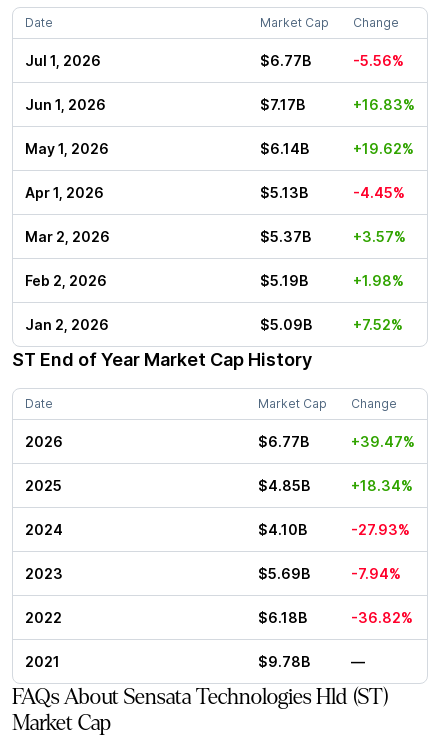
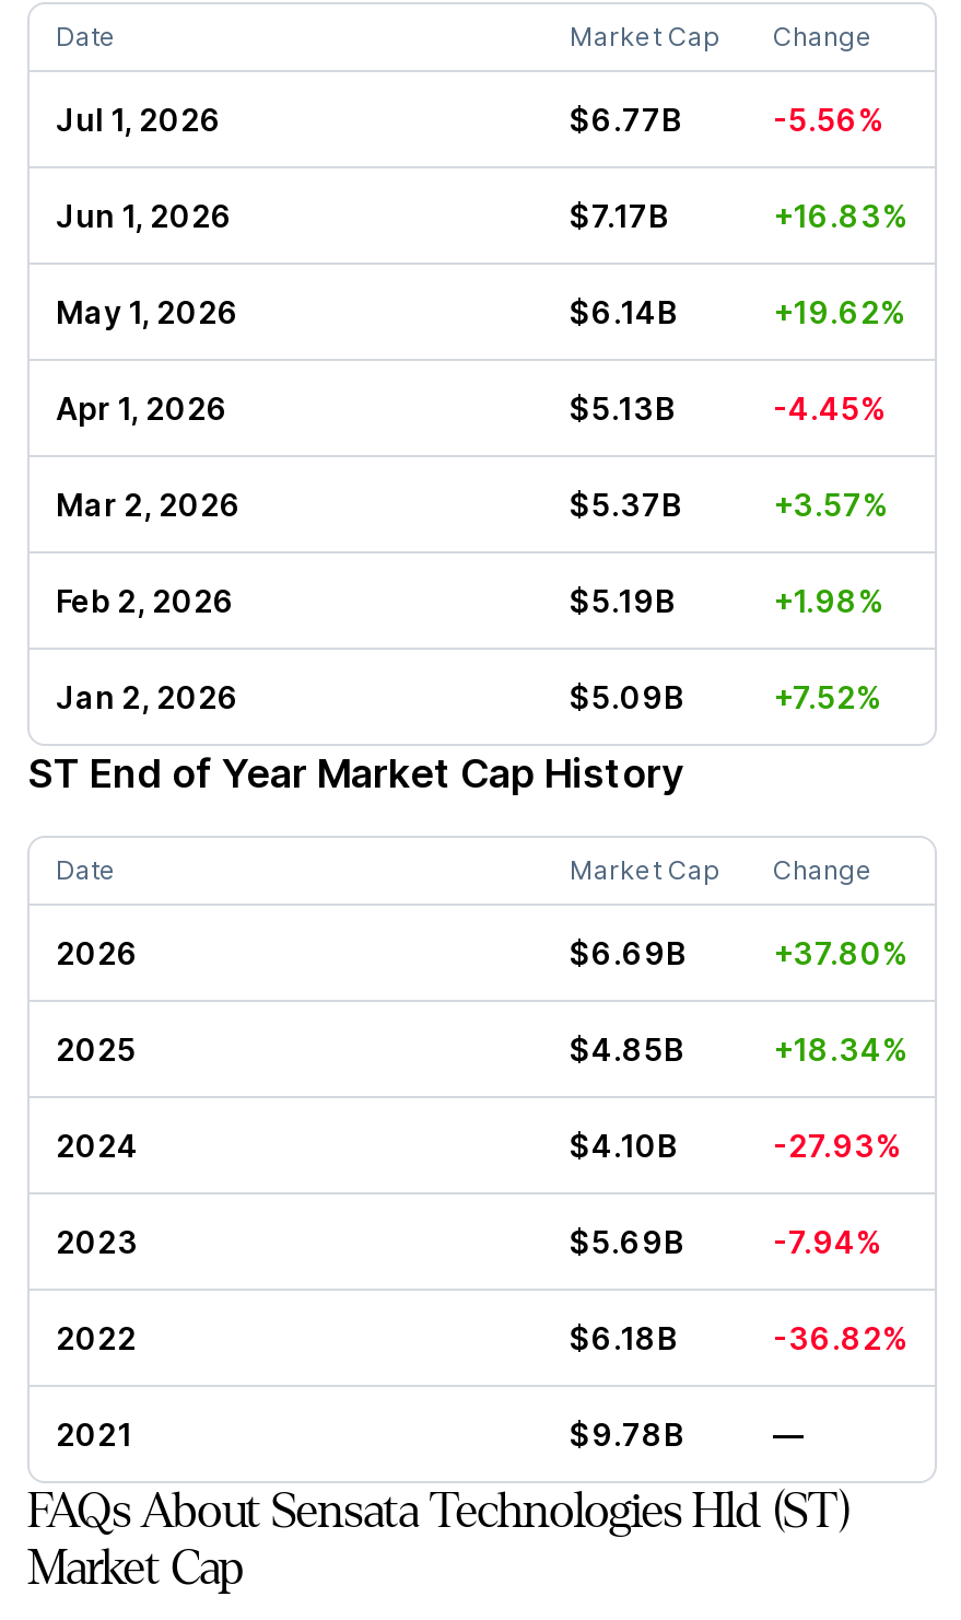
[258,433,415,450] $6.77B | +39.47% -> [570,934,909,971] $6.69B | +37.80%

